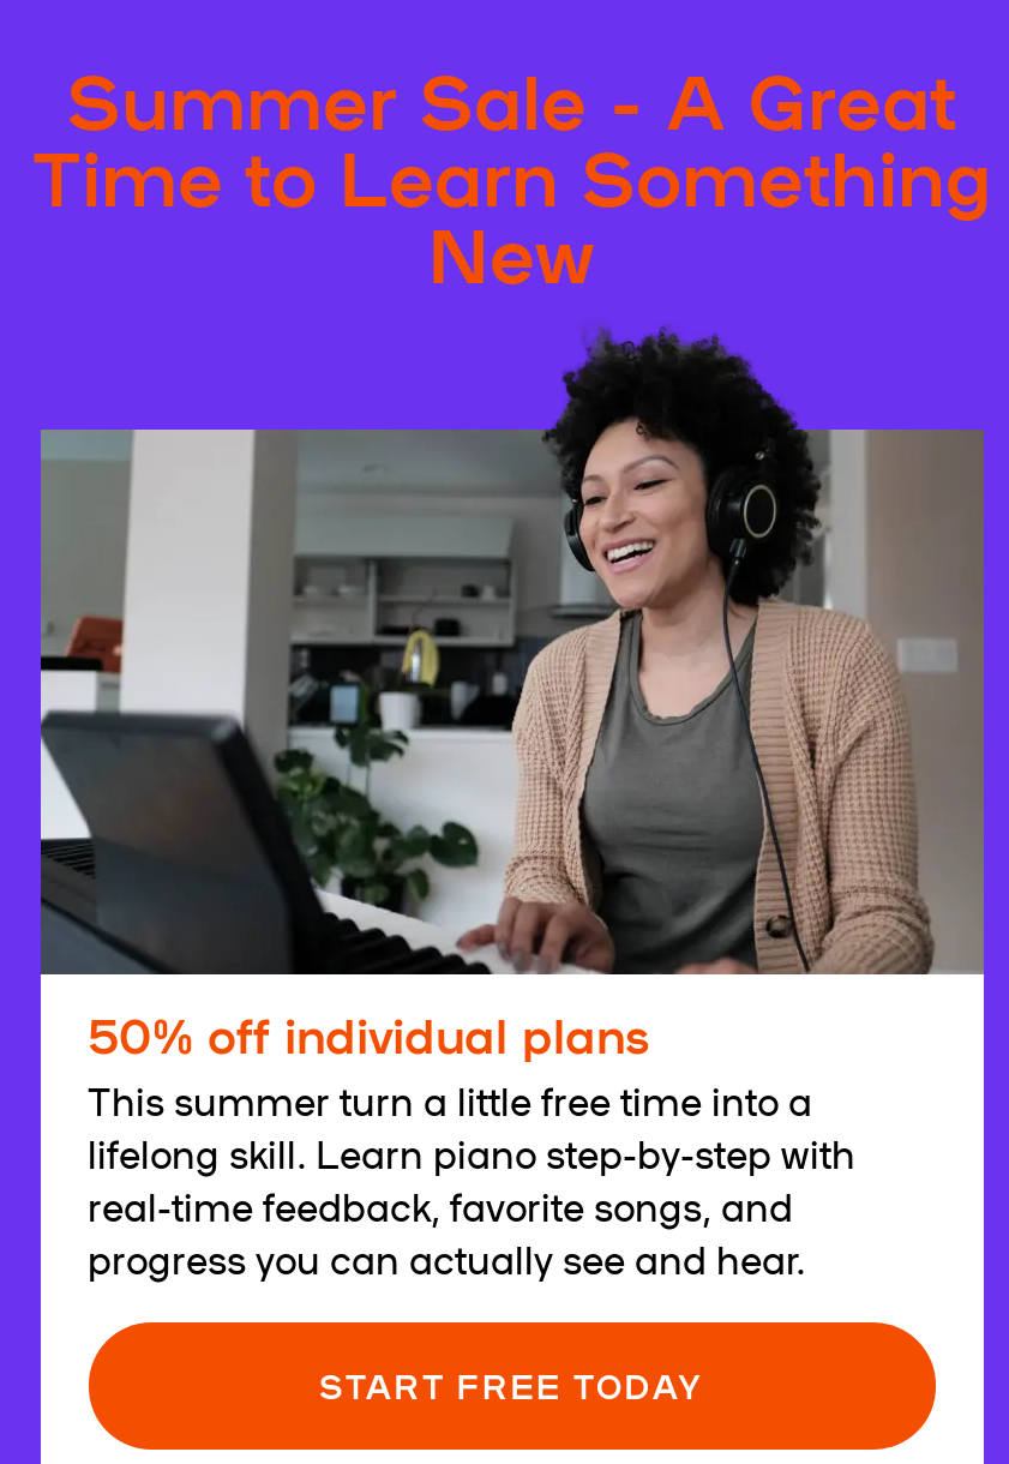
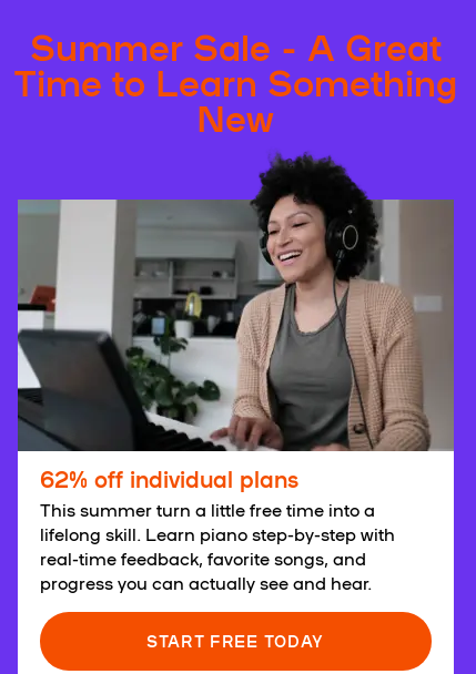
[88,997,649,1064] 50% off individual plans -> [39,462,298,493] 62% off individual plans

